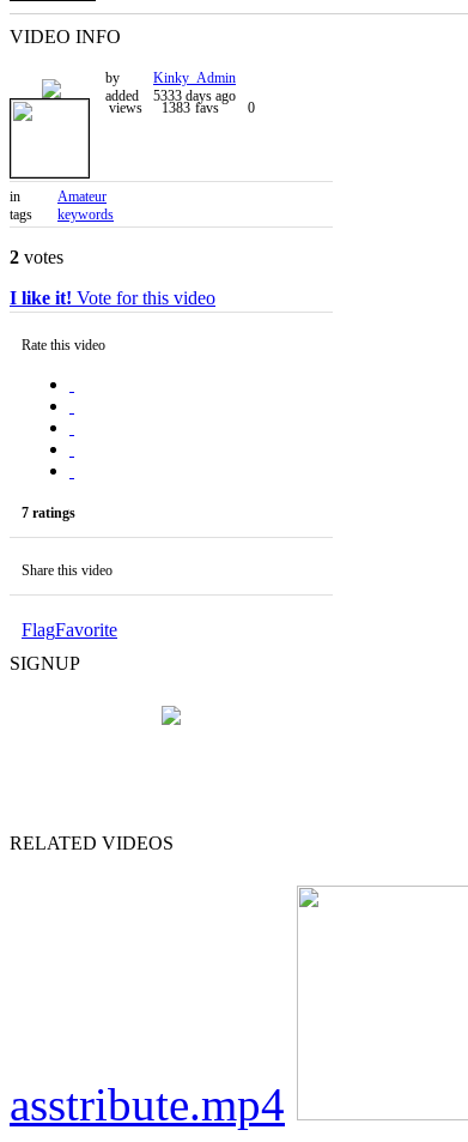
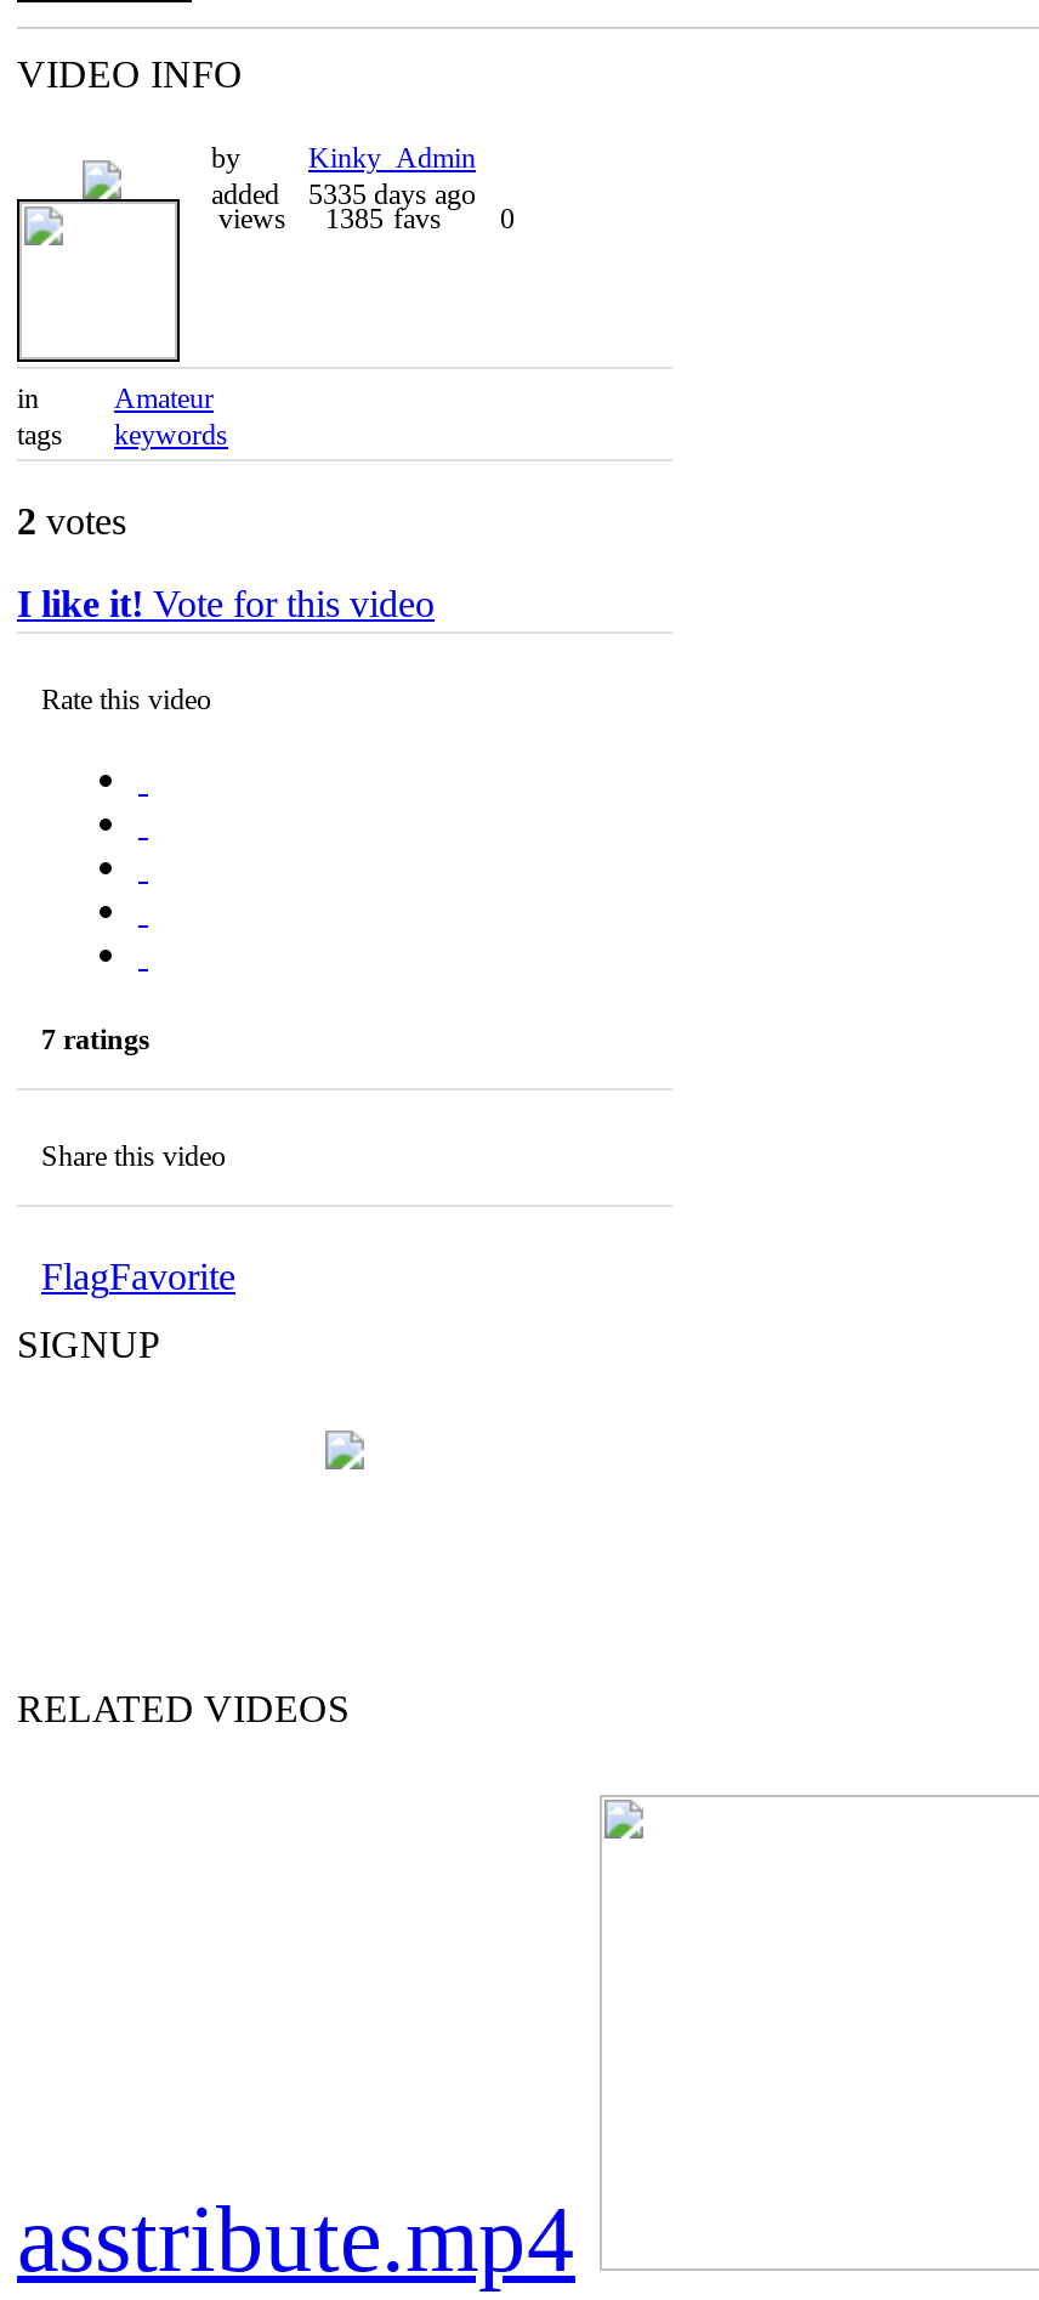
[105,87,236,104] added 5333 days ago -> [211,177,476,211] added 5335 days ago
[109,99,255,116] views 1383 favs 0 -> [218,202,515,236] views 1385 favs 0

